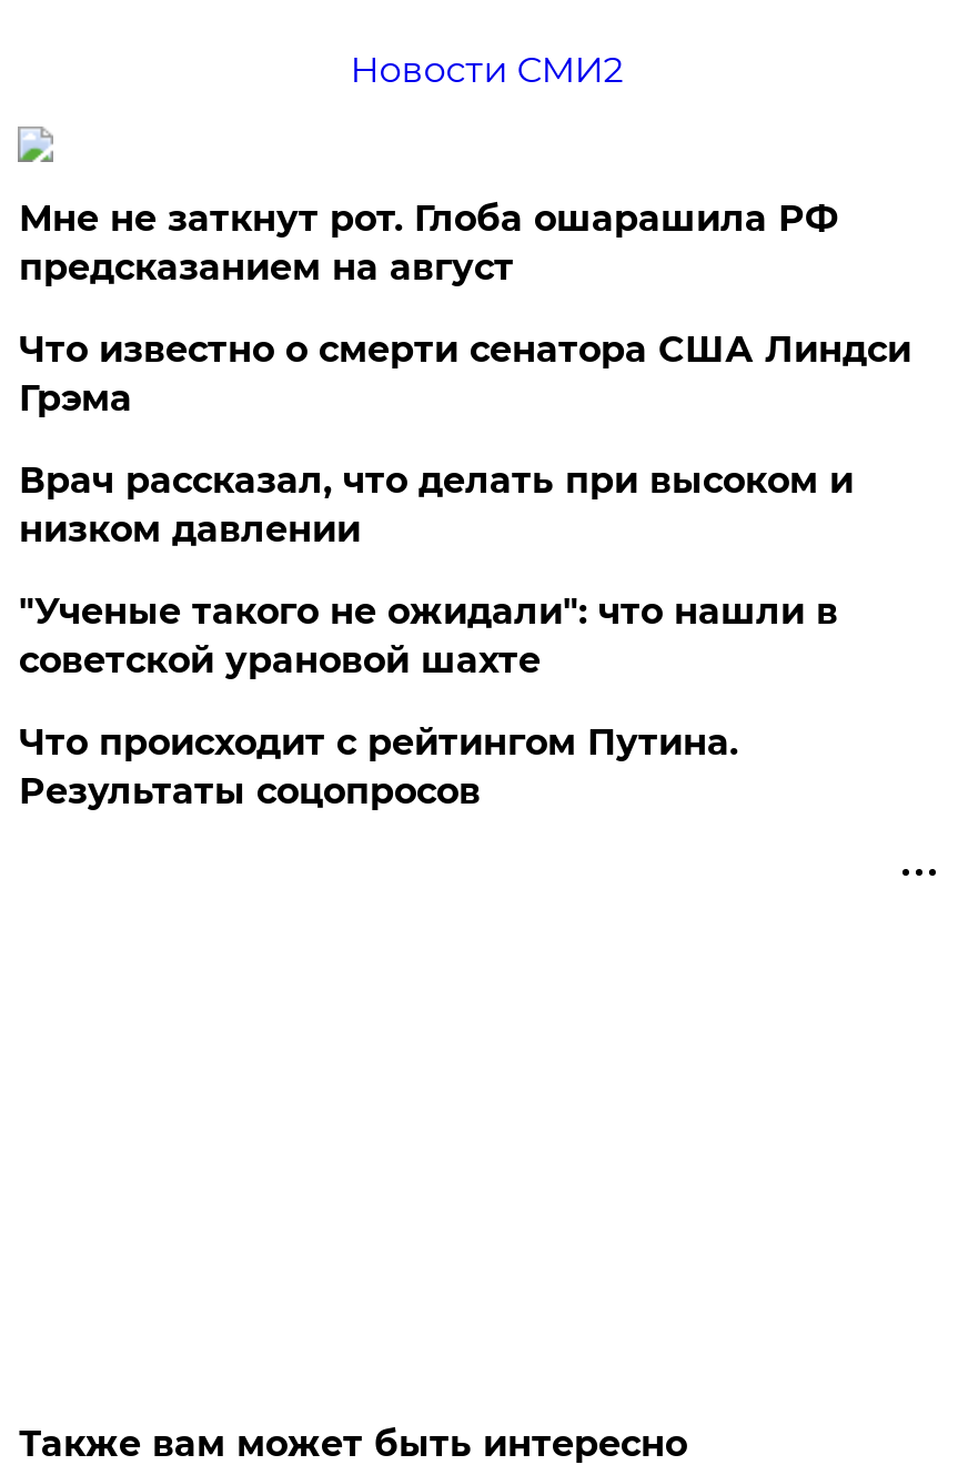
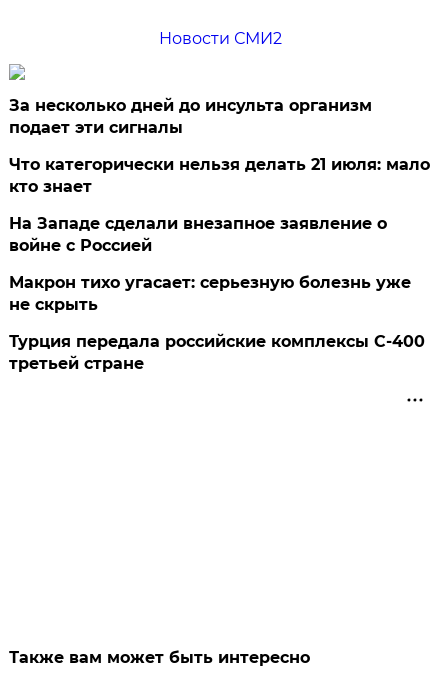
[19,198,838,289] Мне не заткнут рот. Глоба ошарашила РФ | предсказанием на август -> [9,96,372,137] За несколько дней до инсульта организм | подает эти сигналы
[19,329,911,420] Что известно о смерти сенатора США Линдси | Грэма -> [9,155,430,196] Что категорически нельзя делать 21 июля: мало | кто знает
[19,459,853,550] Врач рассказал, что делать при высоком и | низком давлении -> [9,214,387,255] На Западе сделали внезапное заявление о | войне с Россией
[19,590,838,681] "Ученые такого не ожидали": что нашли в | советской урановой шахте -> [9,273,411,314] Макрон тихо угасает: серьезную болезнь уже | не скрыть
[19,721,738,812] Что происходит с рейтингом Путина. | Результаты соцопросов -> [9,332,425,373] Турция передала российские комплексы С-400 | третьей стране

